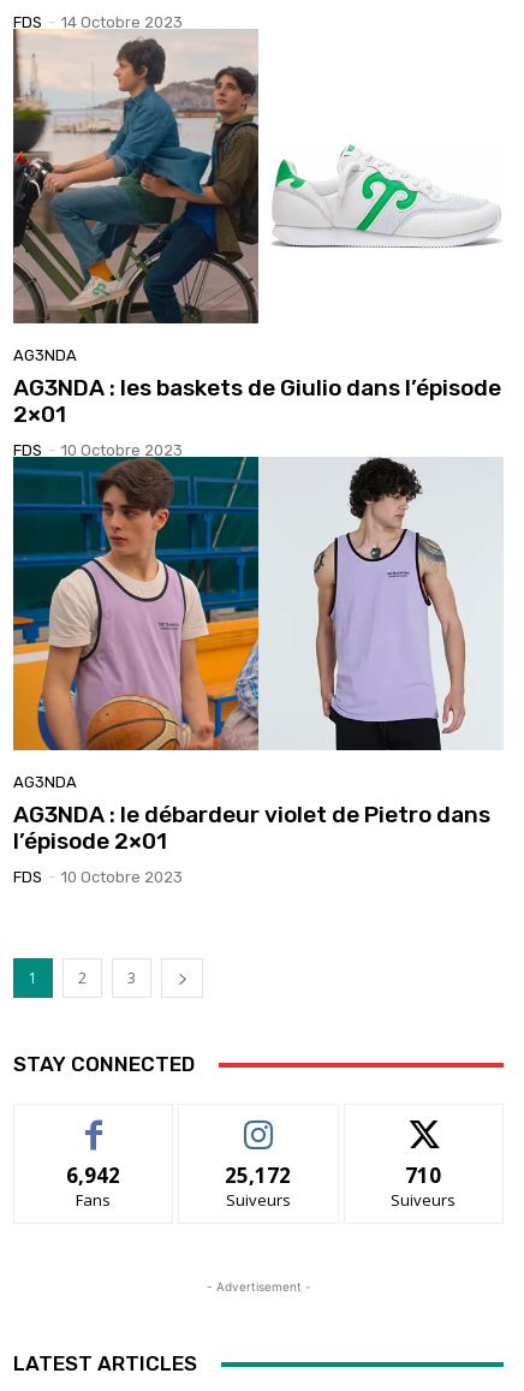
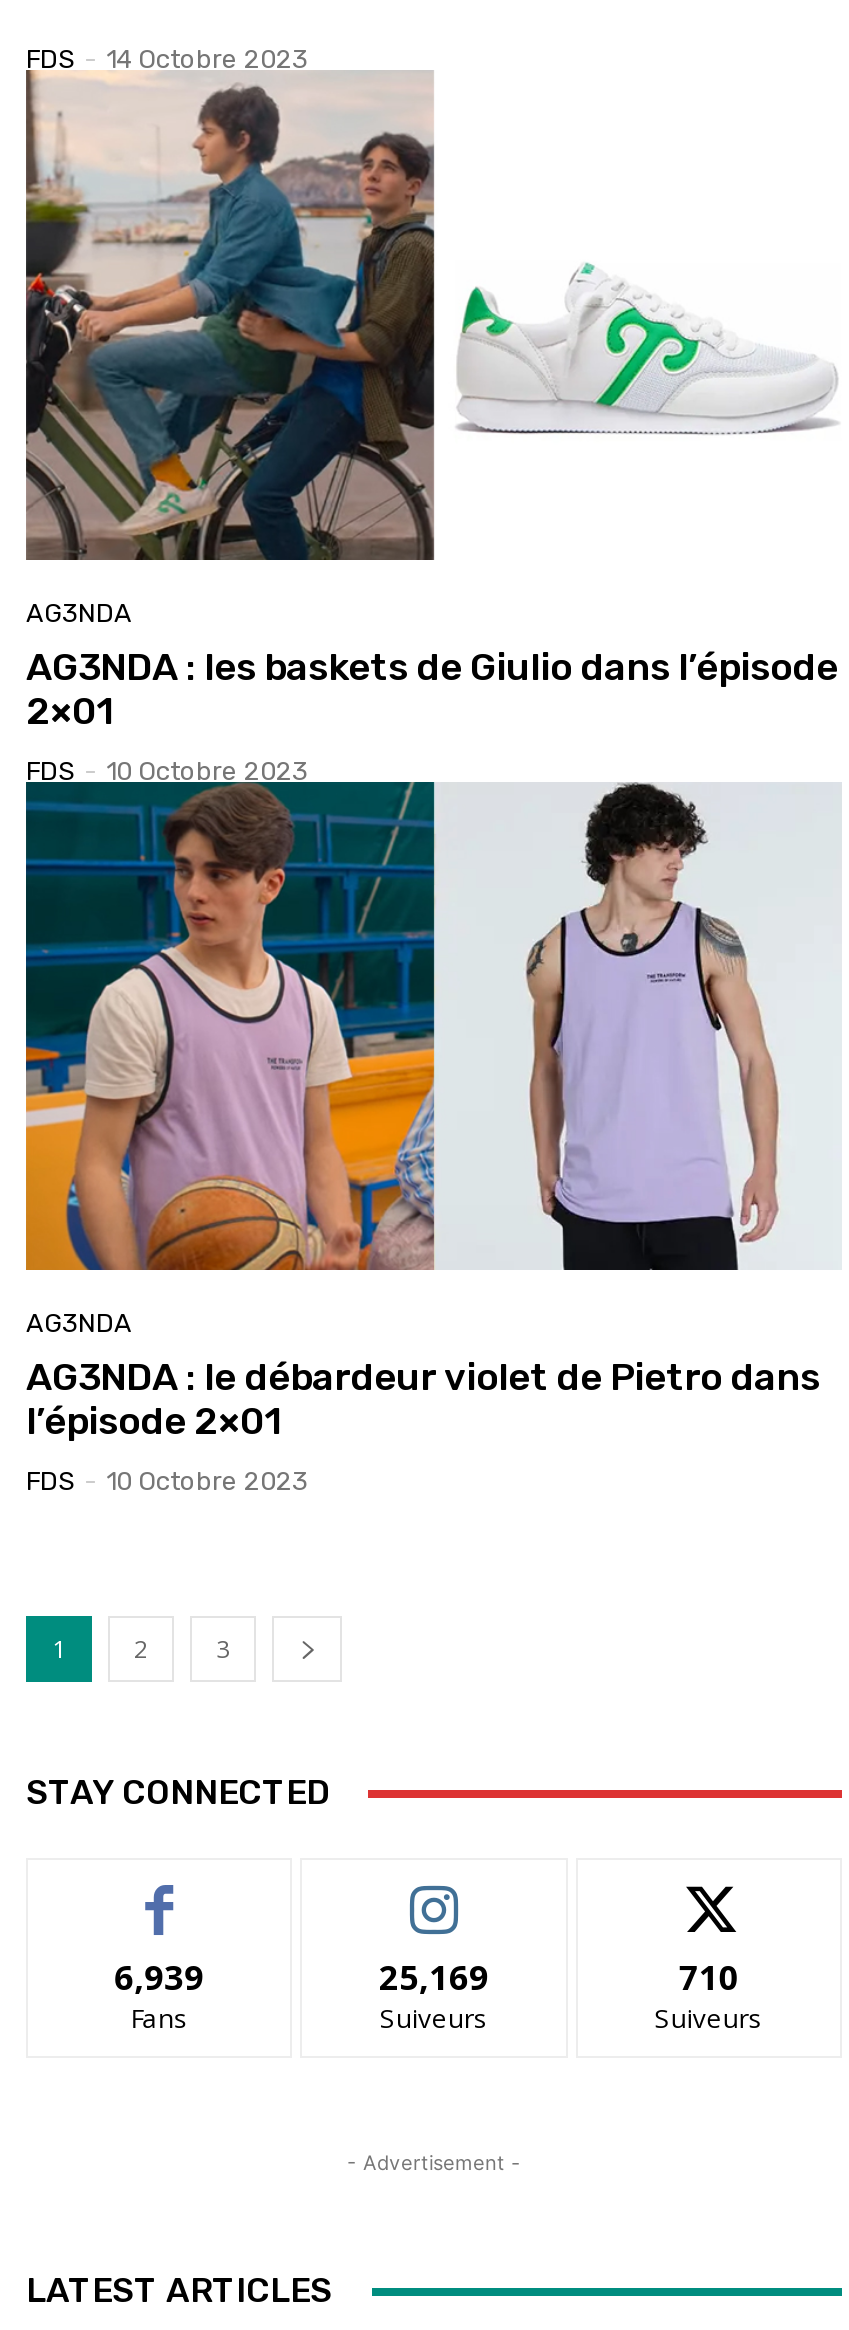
[66,1162,120,1189] 6,942 -> [114,1955,204,2001] 6,939
[225,1162,291,1189] 25,172 -> [379,1955,489,2001] 25,169

